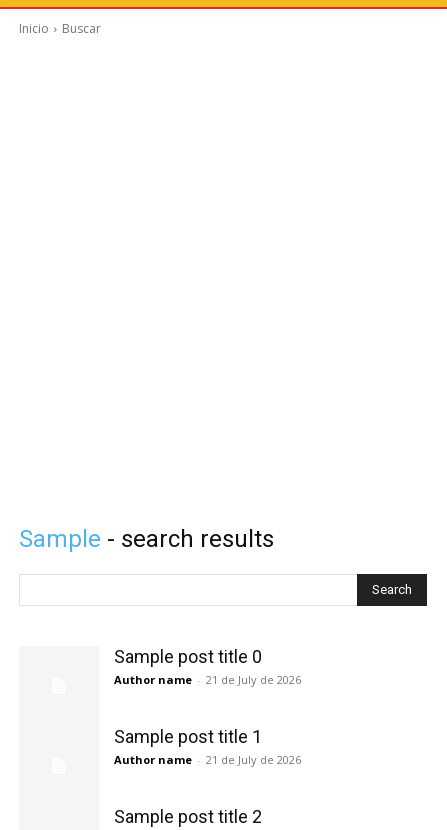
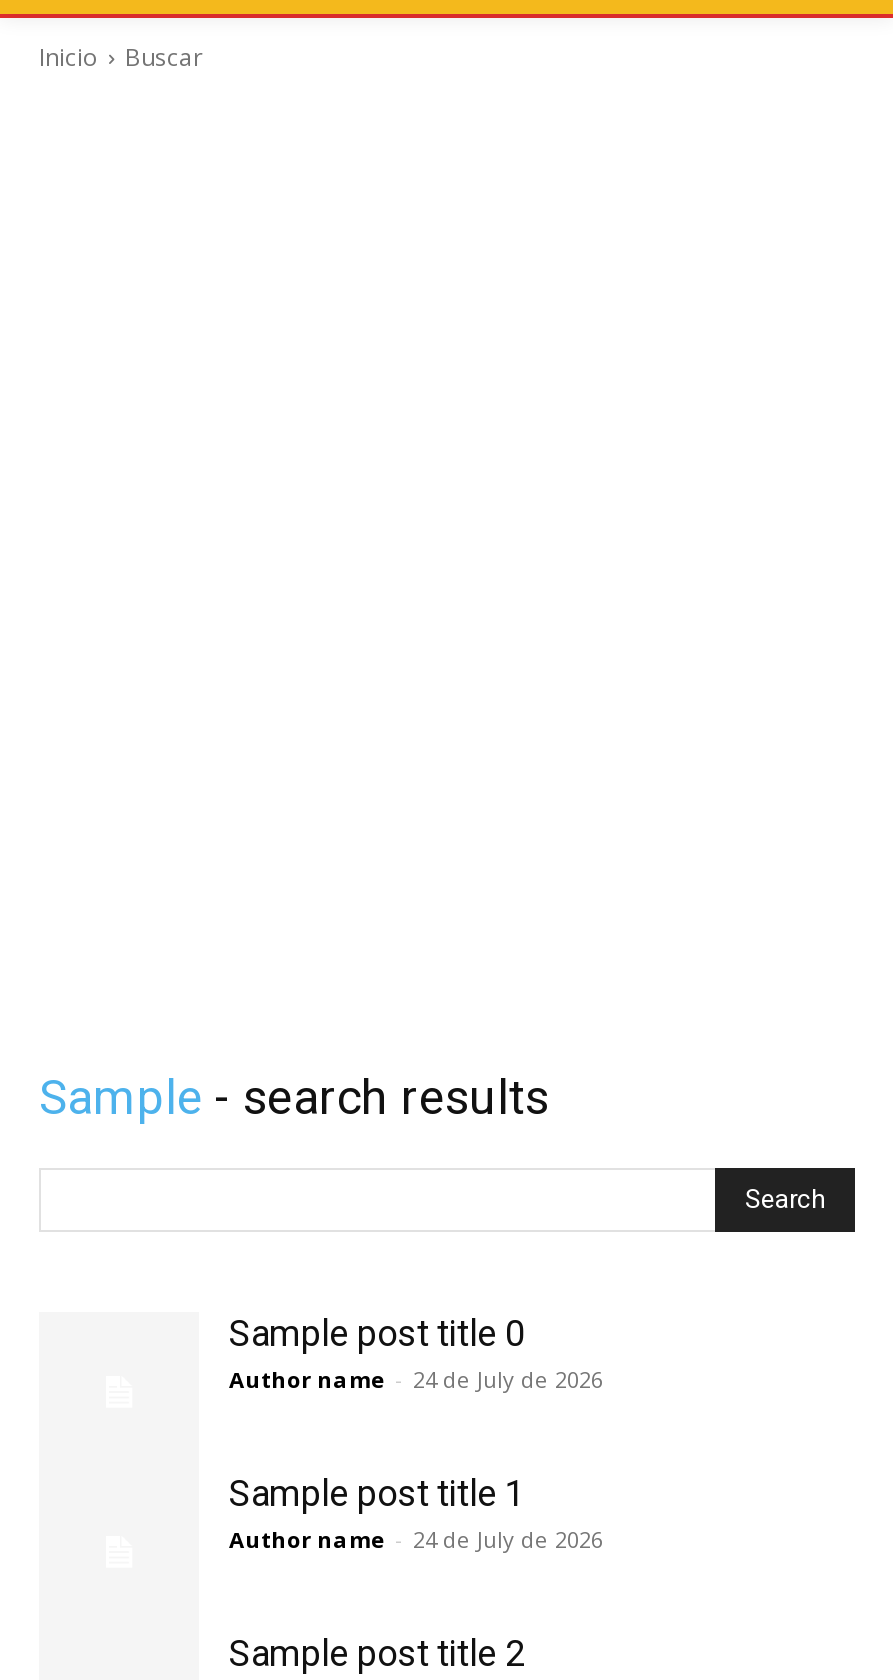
[114,672,301,687] Author name - 21 de July de 2026 -> [229,1364,603,1394] Author name - 24 de July de 2026
[114,752,301,767] Author name - 21 de July de 2026 -> [229,1524,603,1554] Author name - 24 de July de 2026

